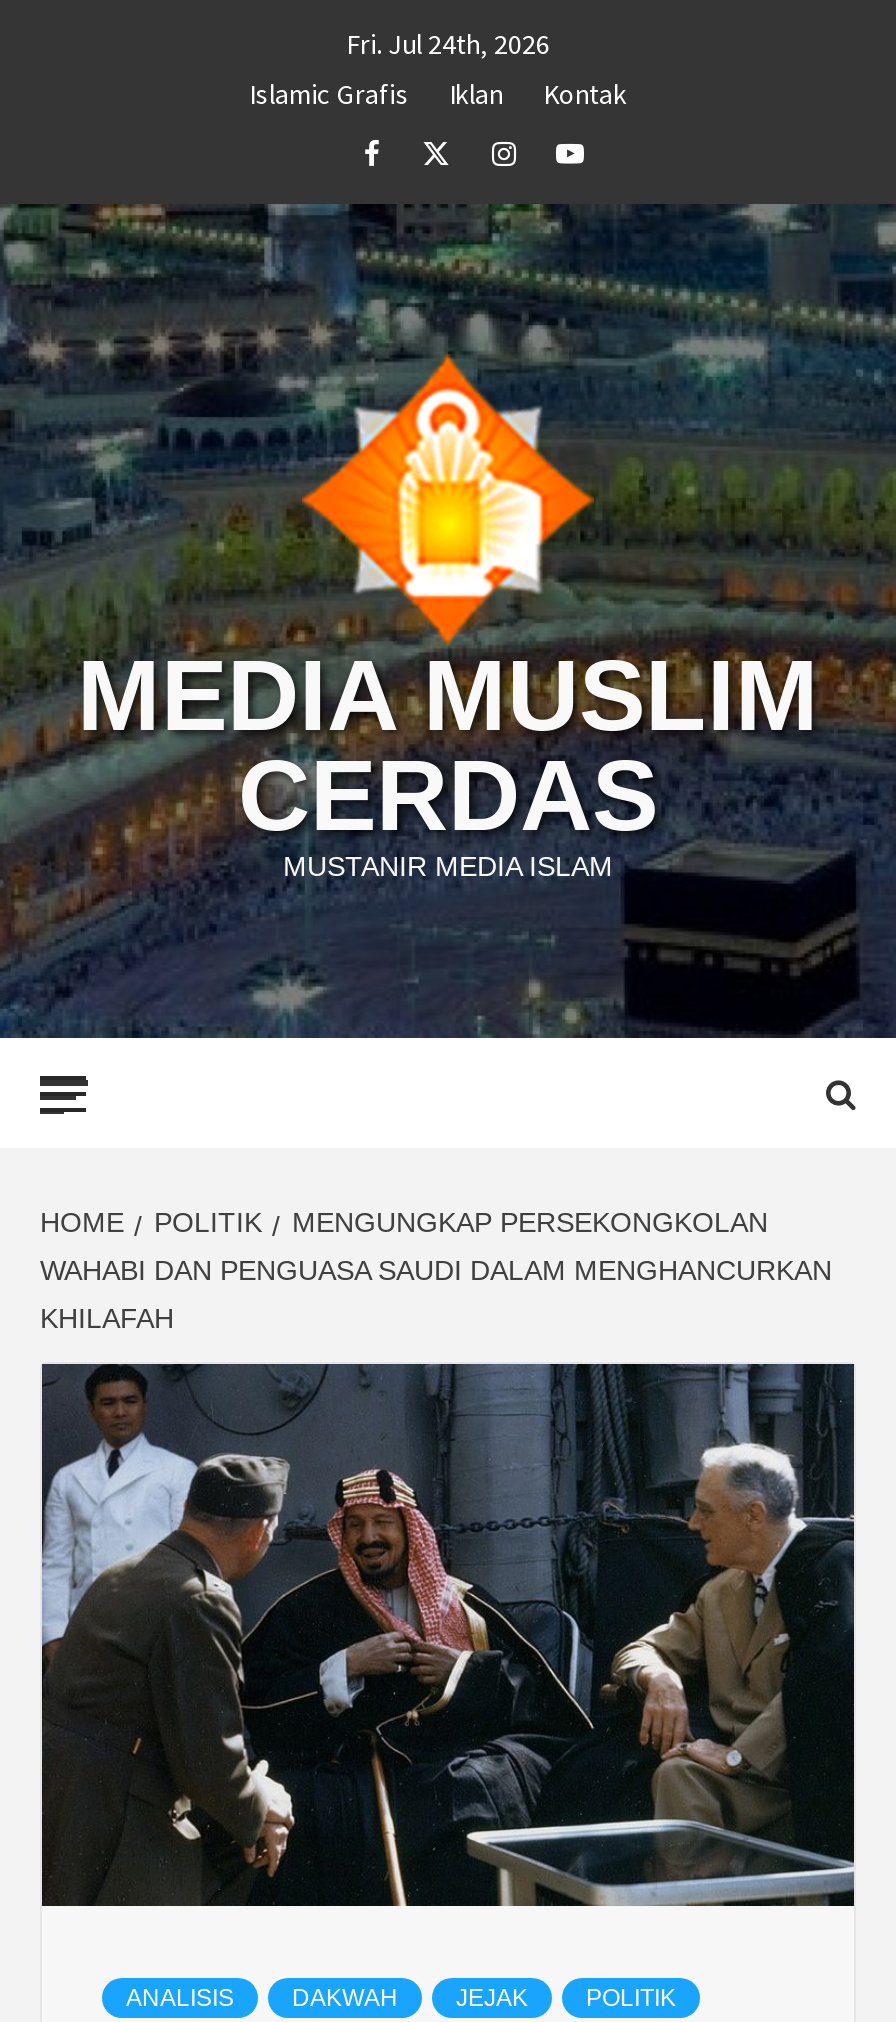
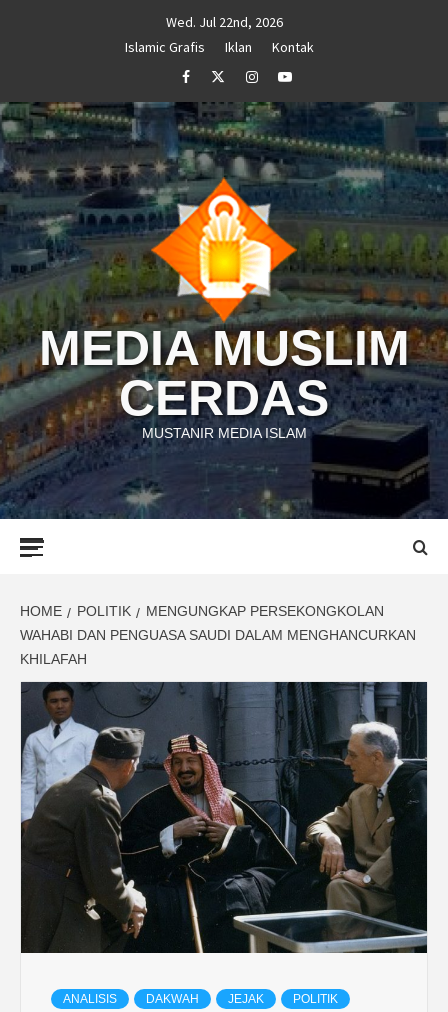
[346,26,550,62] Fri. Jul 24th, 2026 -> [165,13,282,31] Wed. Jul 22nd, 2026

